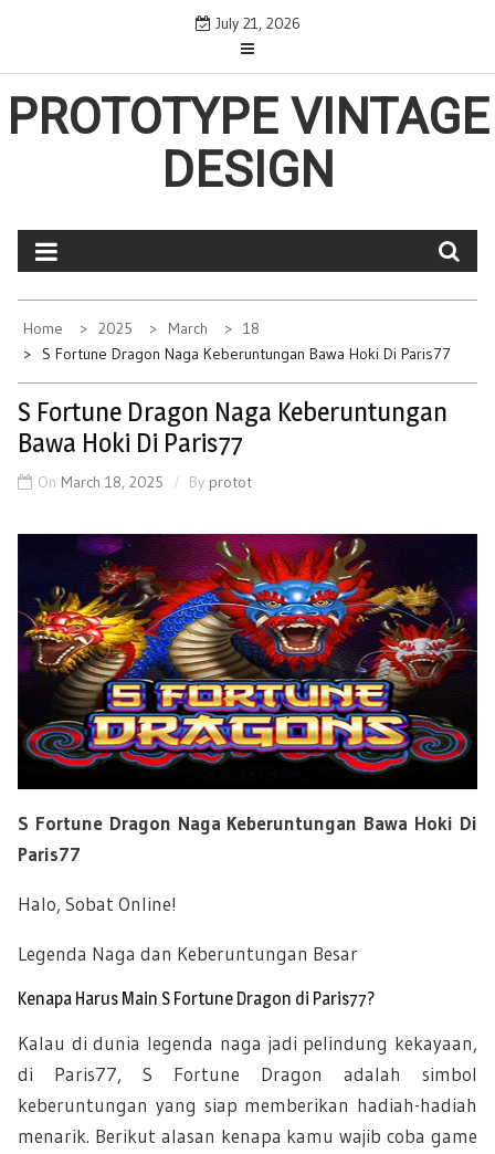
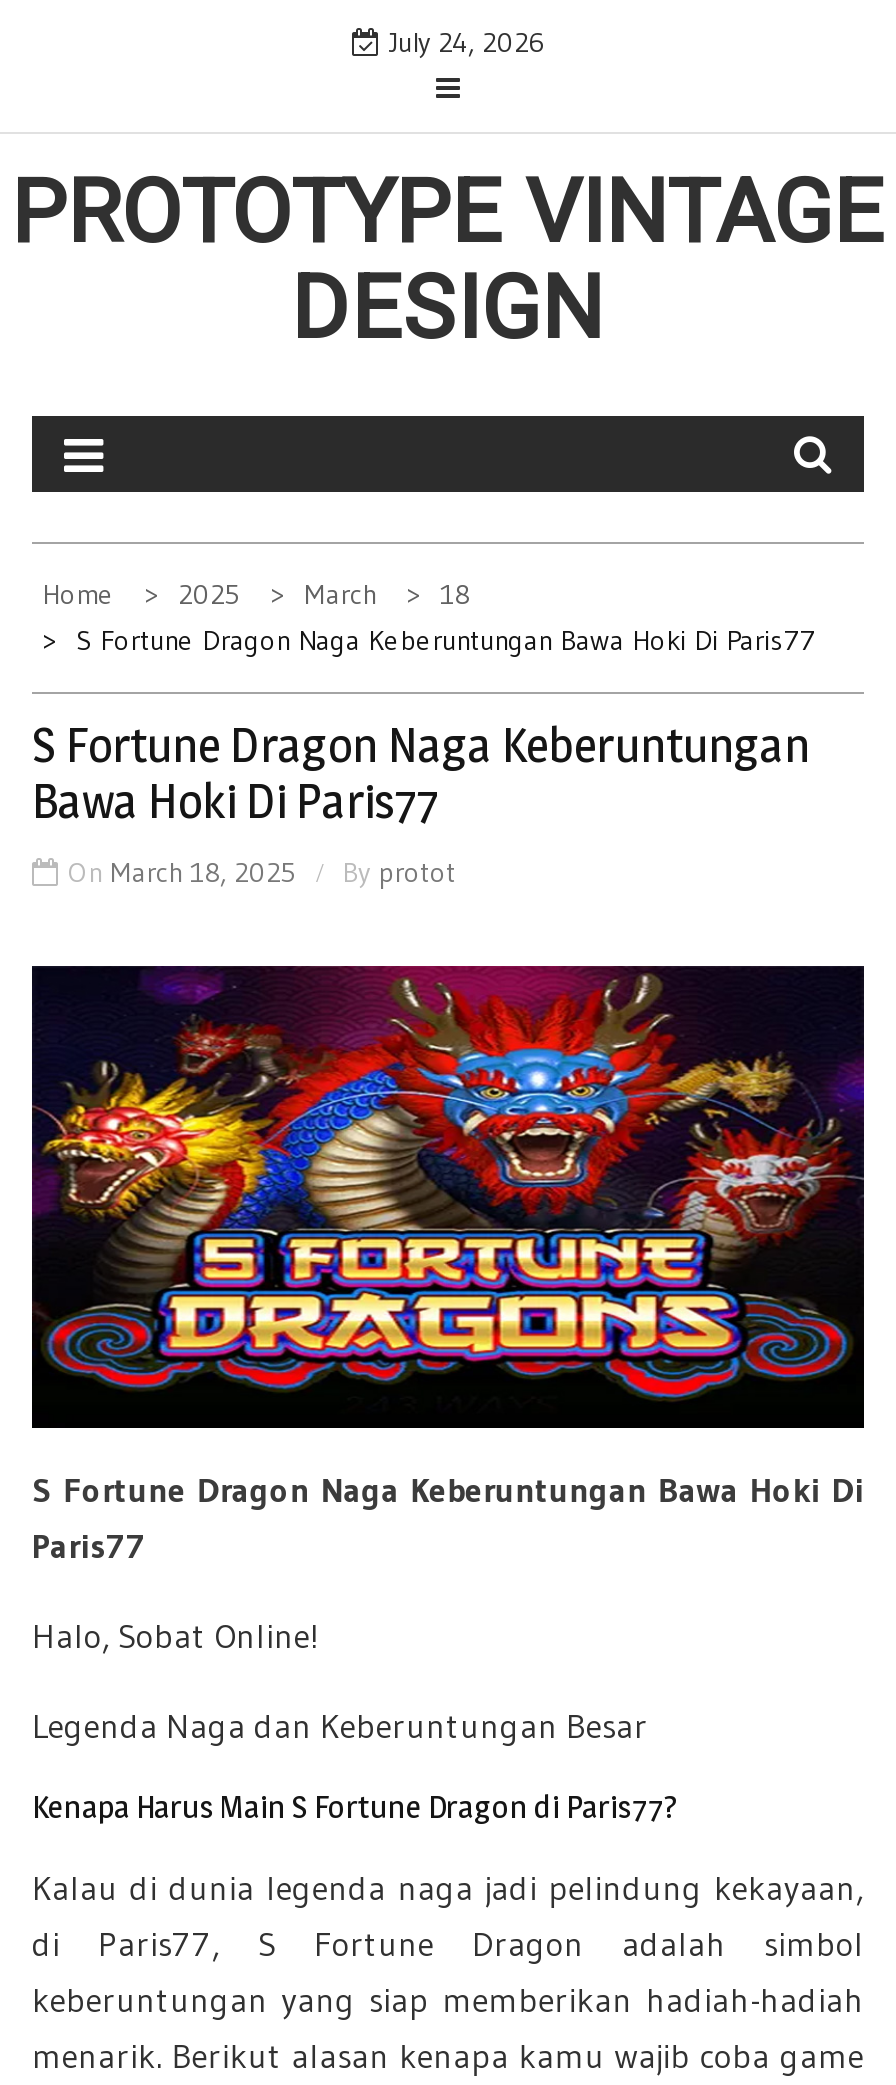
[210,13,300,33] July 21, 2026 -> [380,24,544,60] July 24, 2026

